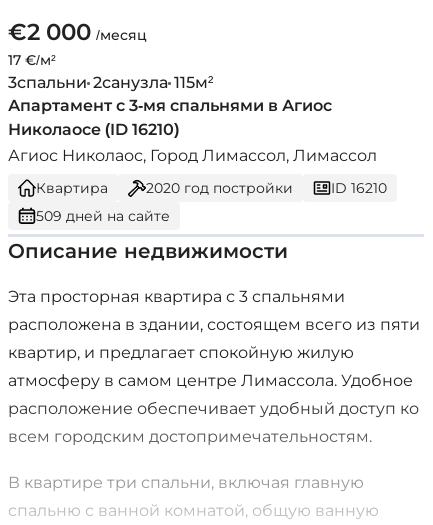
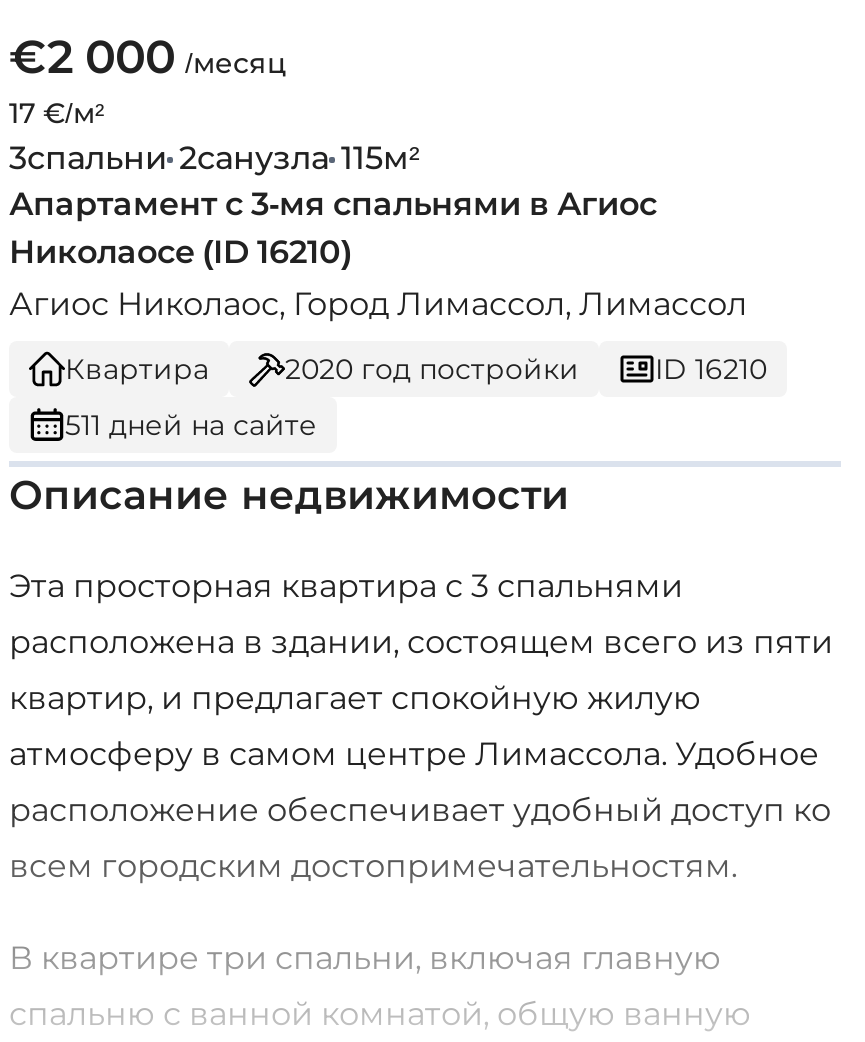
[36,207,170,225] 509 дней на сайте -> [65,407,317,443] 511 дней на сайте

